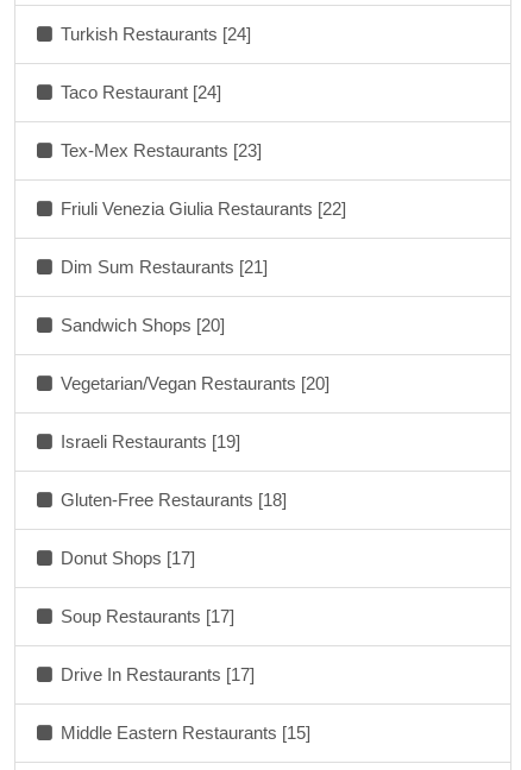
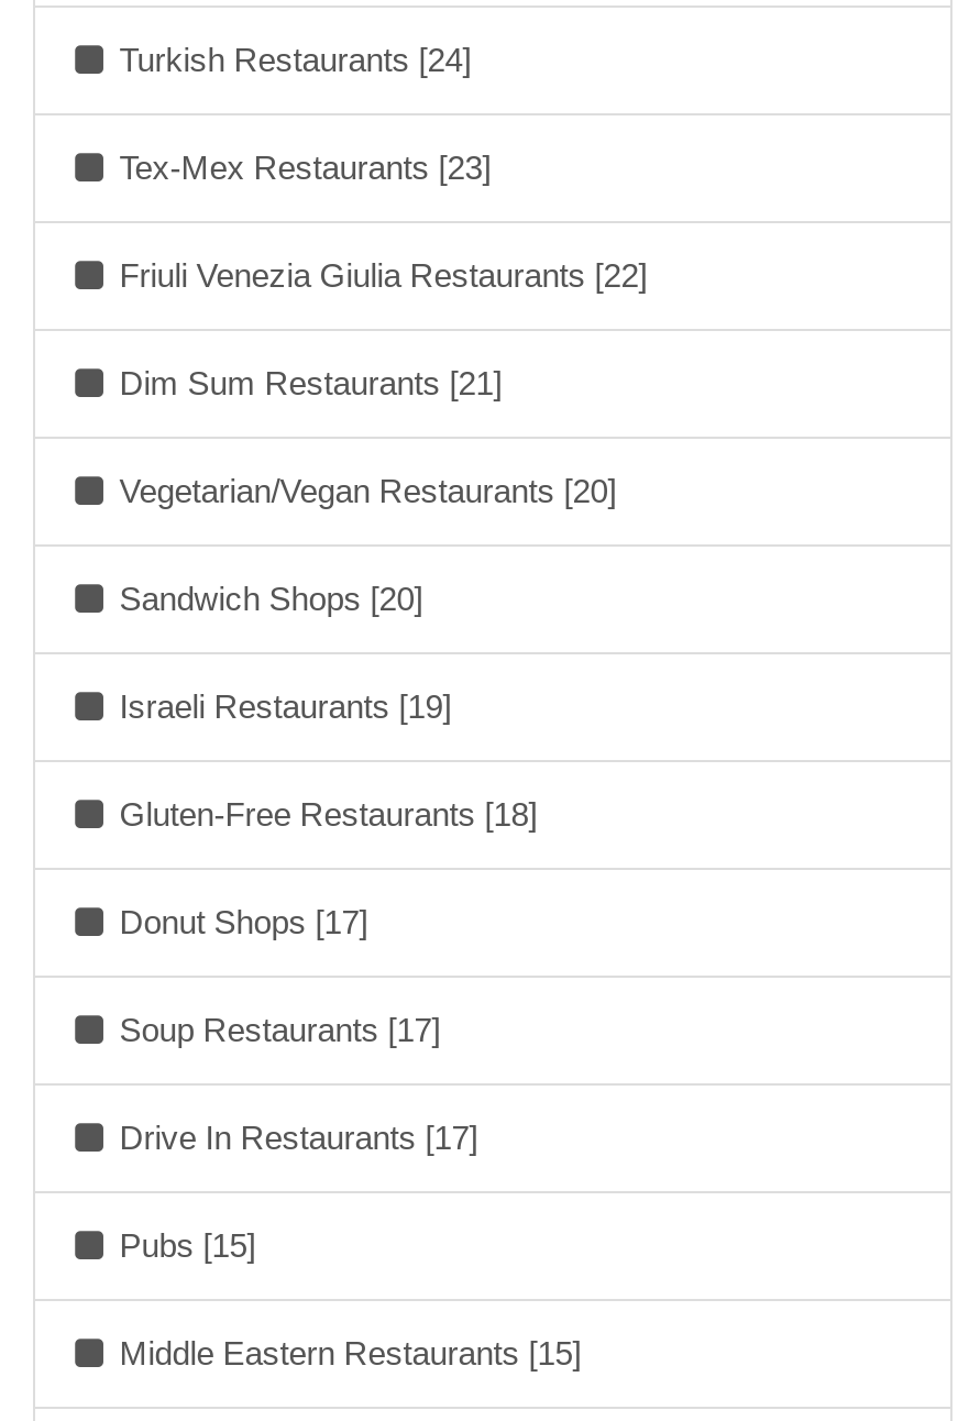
[56,82,222,102] Taco Restaurant [24] -> none
moved [56,140,347,277] -> [111,148,647,401]: Tex-Mex Restaurants [23] | Friuli Venezia Giulia Restaurants [22] | Dim Sum Restaurants [21]
moved [56,373,330,393] -> [111,472,617,509]: Vegetarian/Vegan Restaurants [20]
moved [56,431,287,684] -> [111,687,537,1156]: Israeli Restaurants [19] | Gluten-Free Restaurants [18] | Donut Shops [17] | Soup Restaurants [17] | Drive In Restaurants [17]
none -> [111,1226,256,1264] Pubs [15]

